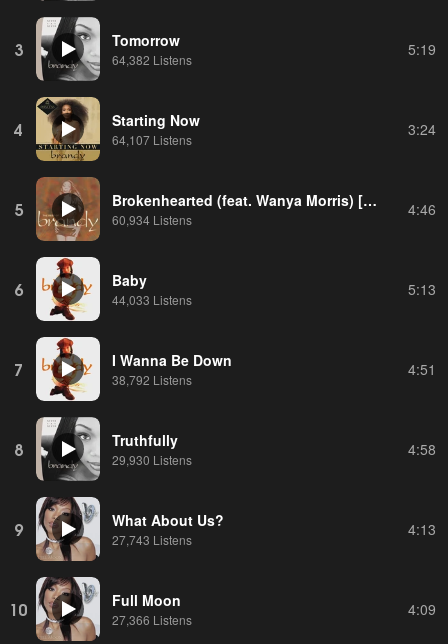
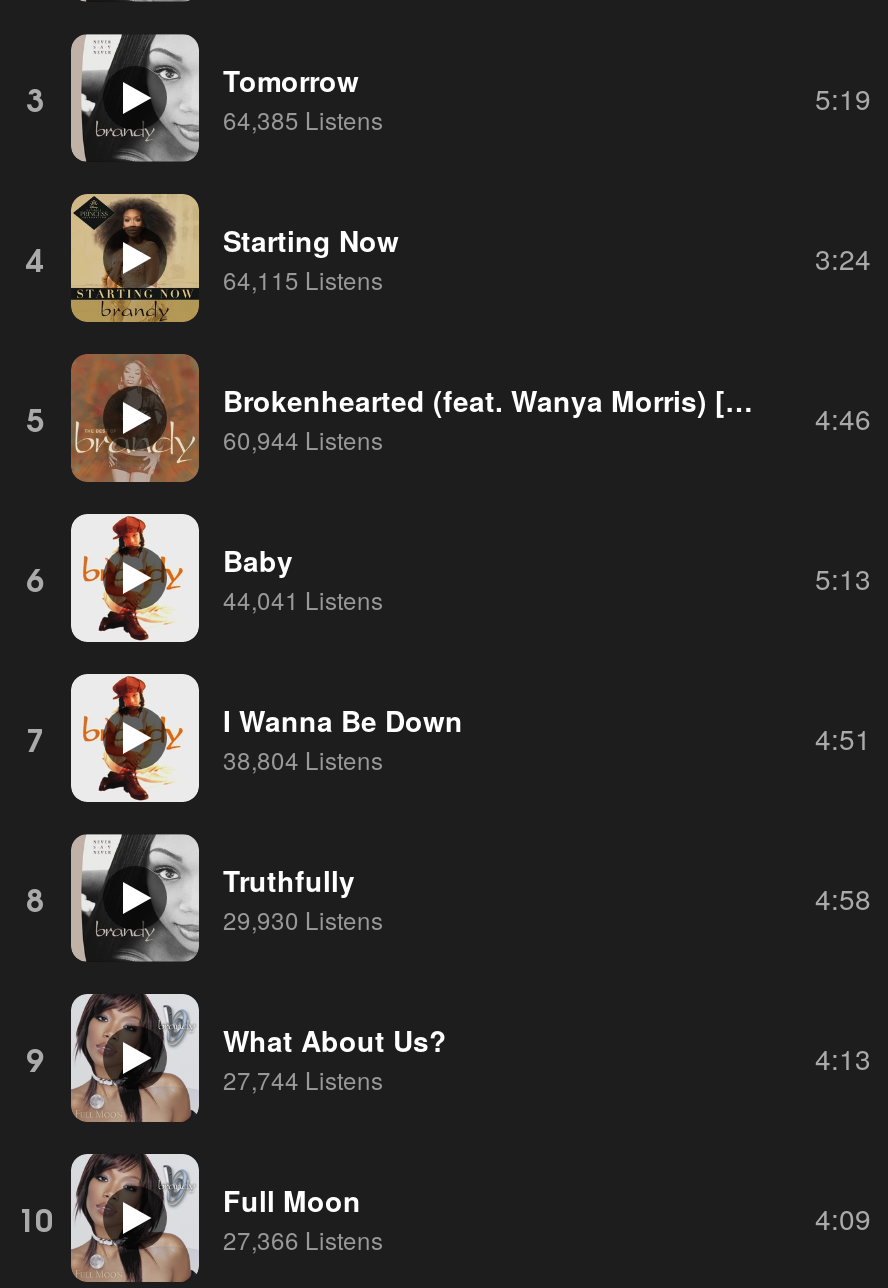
[112,50,192,67] 64,382 Listens -> [223,101,383,135] 64,385 Listens
[112,130,192,147] 64,107 Listens -> [223,261,383,295] 64,115 Listens
[112,210,192,227] 60,934 Listens -> [223,421,383,455] 60,944 Listens
[112,290,192,307] 44,033 Listens -> [223,581,383,615] 44,041 Listens
[112,370,192,387] 38,792 Listens -> [223,741,383,775] 38,804 Listens
[112,530,192,547] 27,743 Listens -> [223,1061,383,1095] 27,744 Listens

